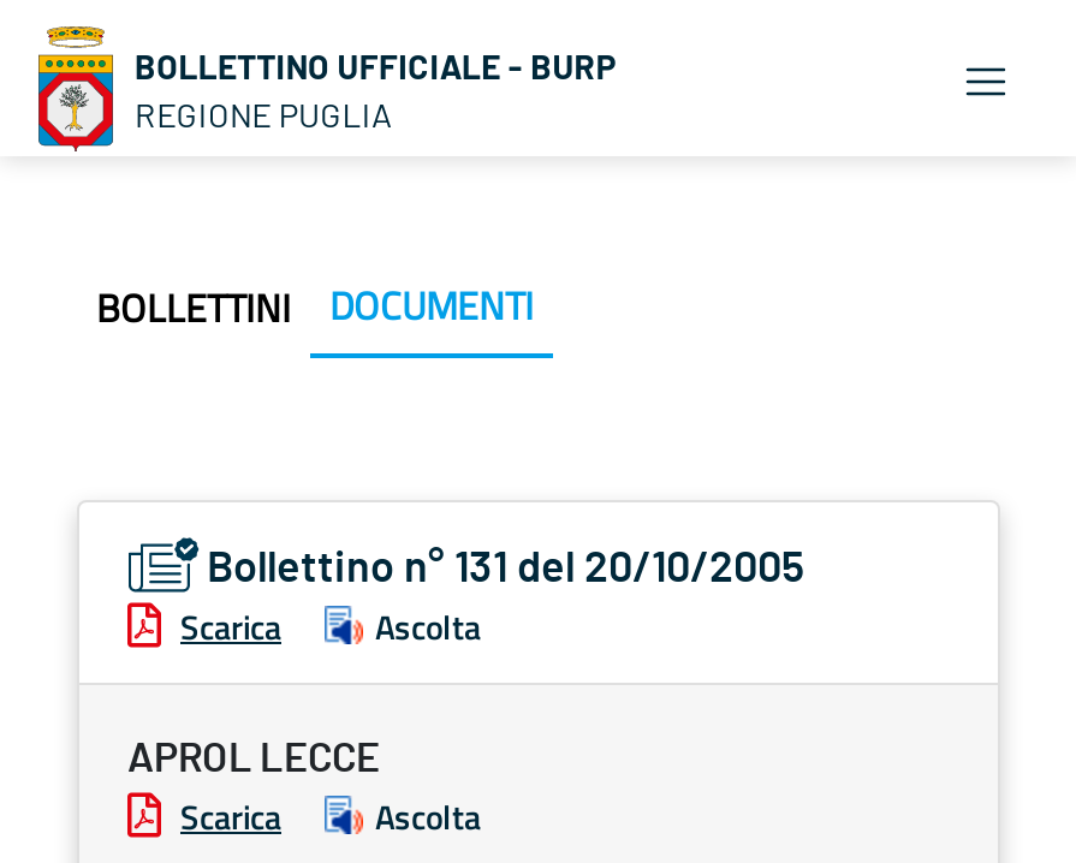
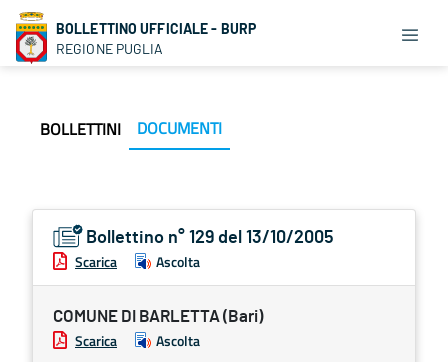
[207,548,805,591] Bollettino n° 131 del 20/10/2005 -> [86,229,334,247] Bollettino n° 129 del 13/10/2005
[127,738,380,779] APROL LECCE -> [53,308,263,325] COMUNE DI BARLETTA (Bari)

